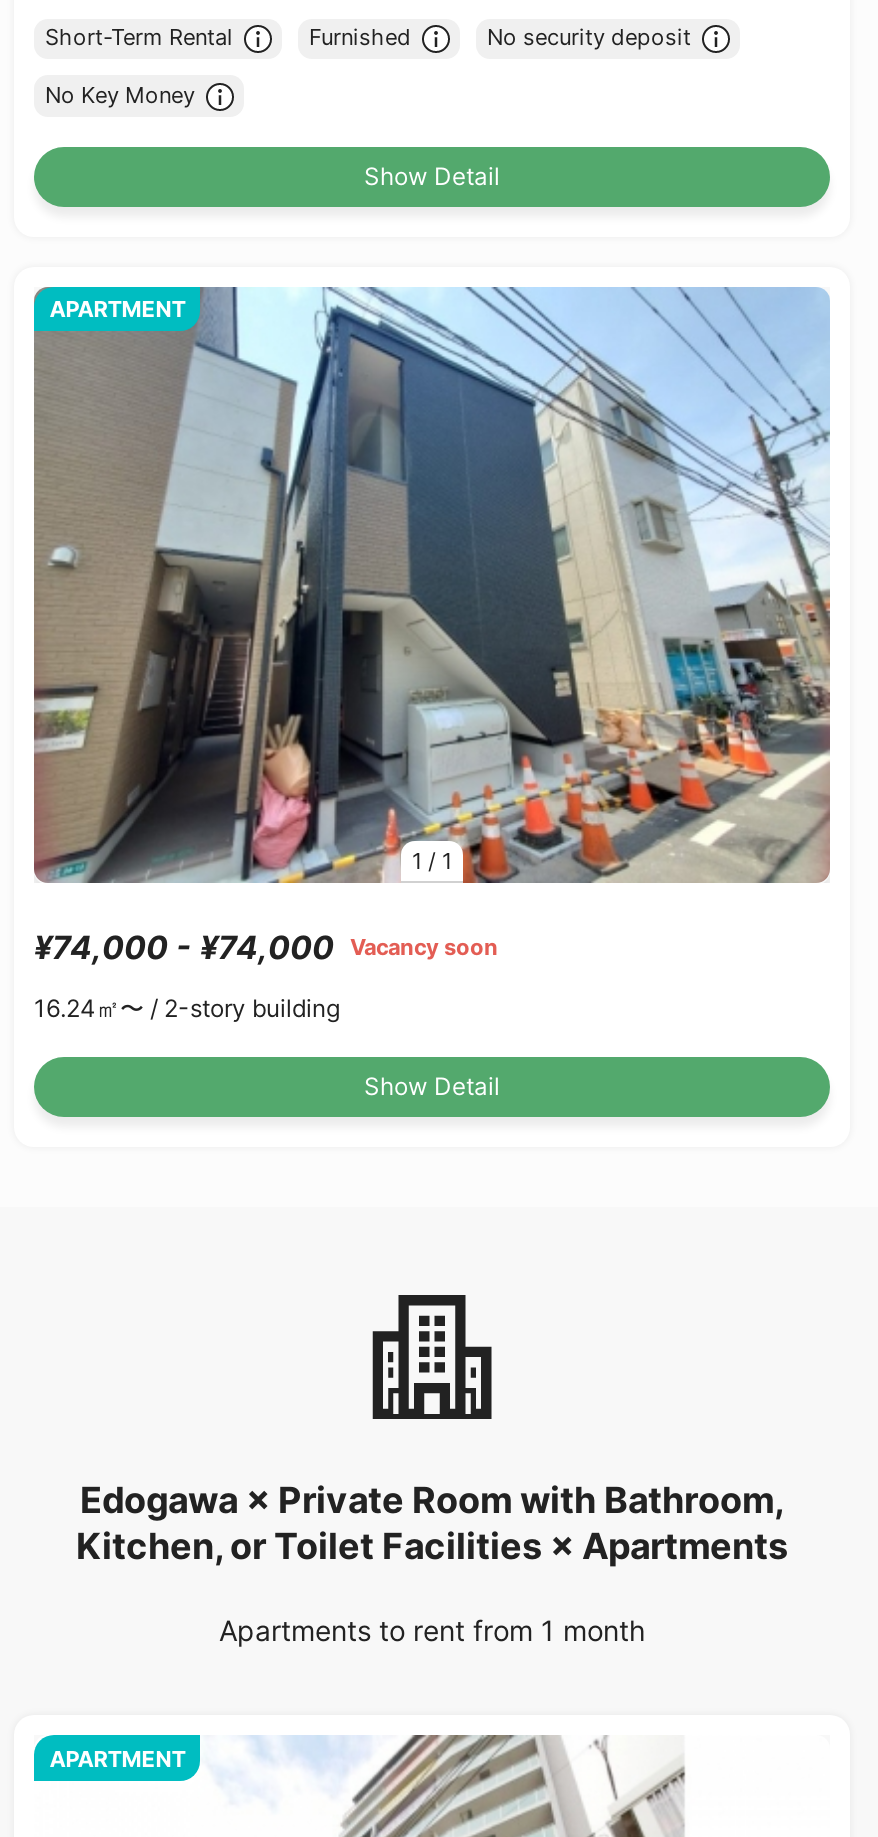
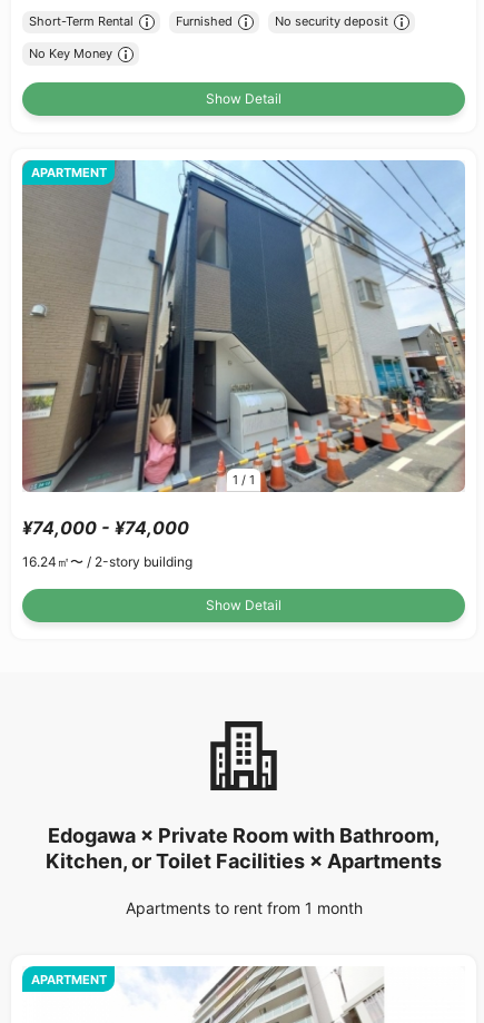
[34,928,498,968] ¥74,000 - ¥74,000 Vacancy soon -> [22,517,189,539] ¥74,000 - ¥74,000

